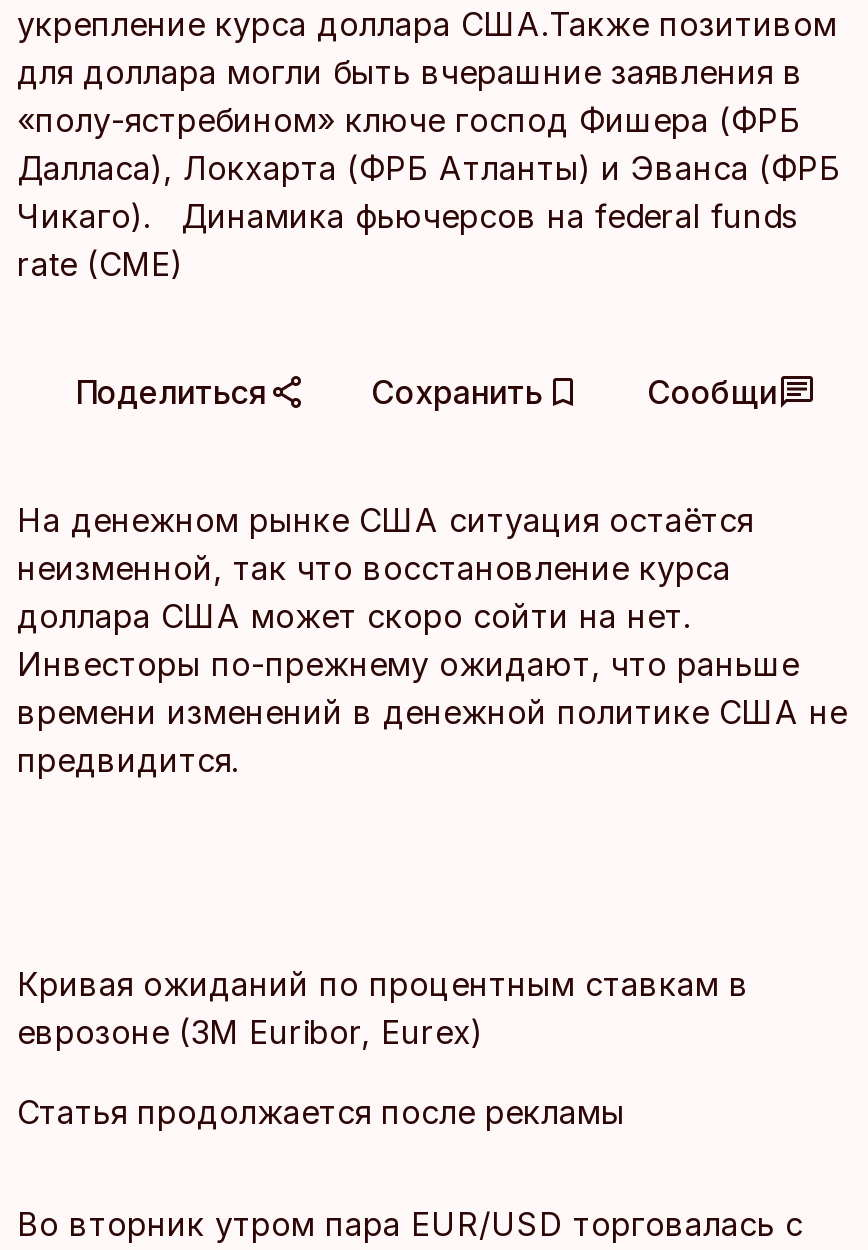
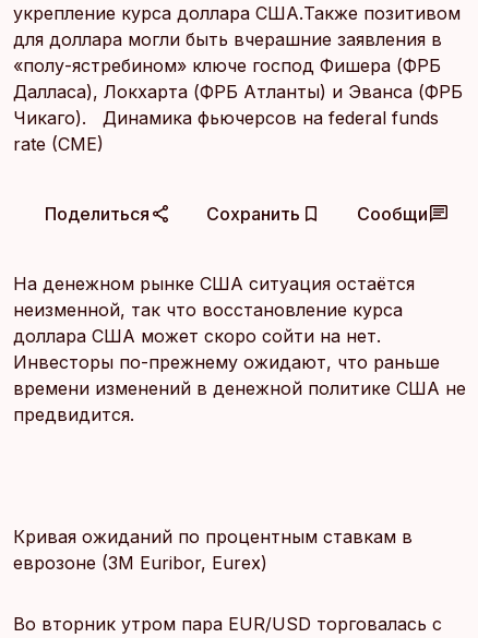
[17,1092,625,1132] Статья продолжается после рекламы -> none

